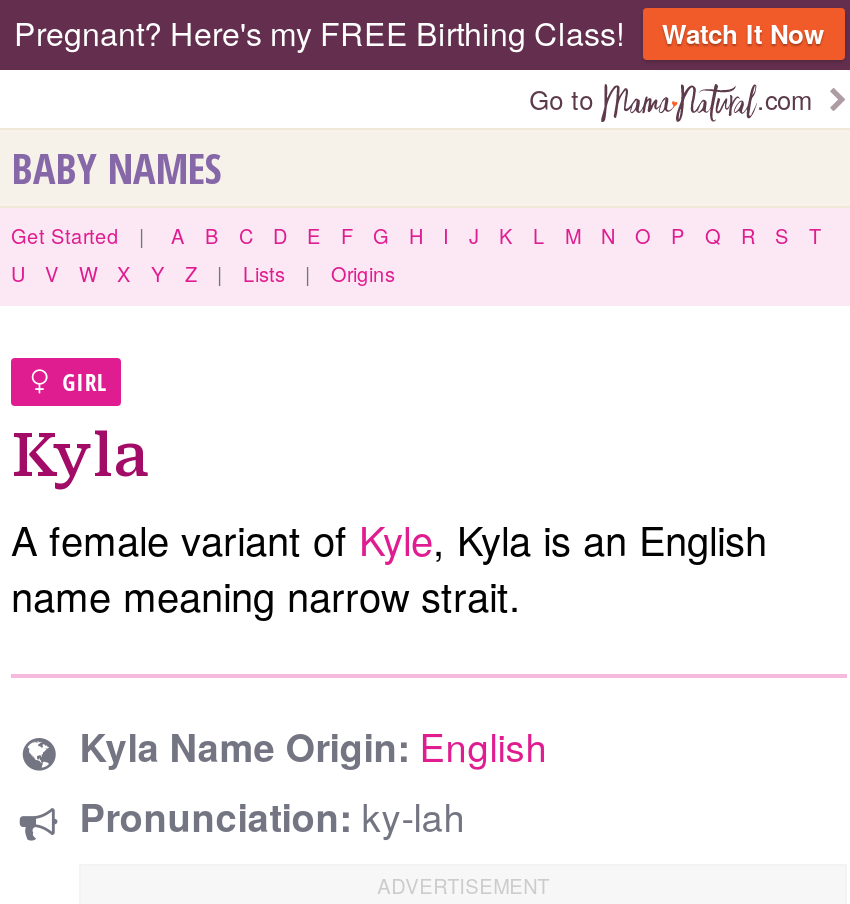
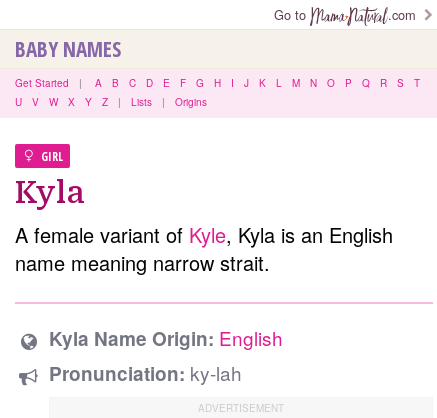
[14,10,824,56] Pregnant? Here's my FREE Birthing Class! | Watch It Now -> none

